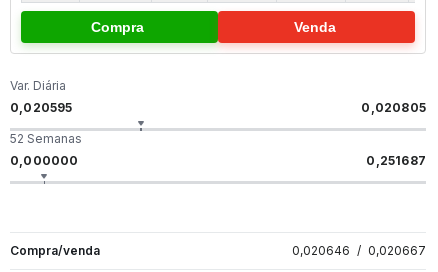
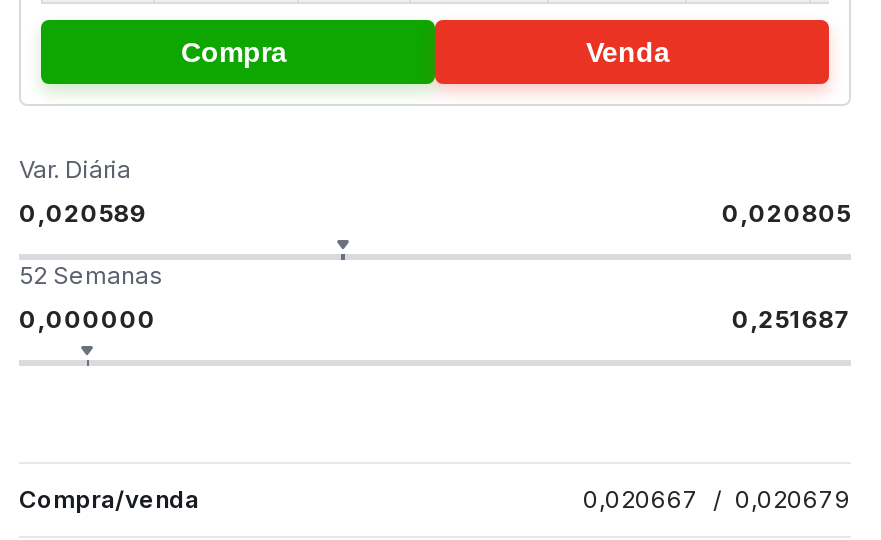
[10,100,73,115] 0,020595 -> [19,198,146,228] 0,020589
[292,243,426,258] 0,020646 / 0,020667 -> [583,484,851,514] 0,020667 / 0,020679

